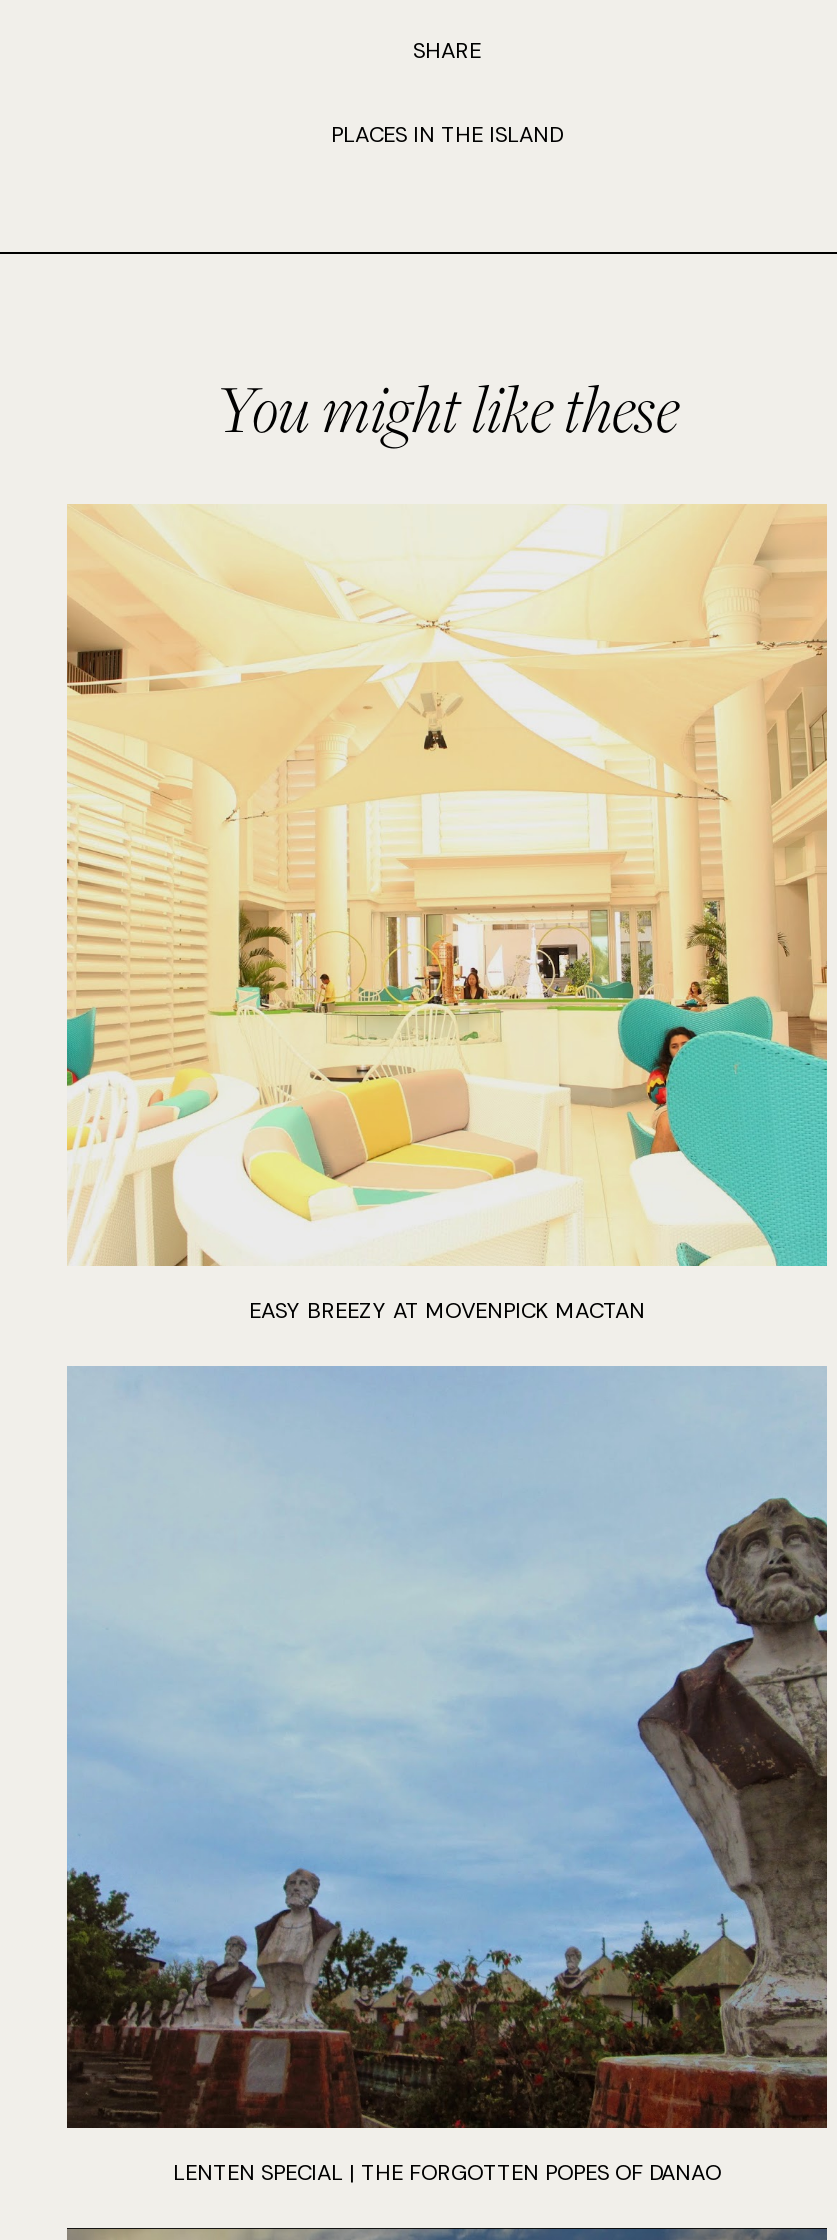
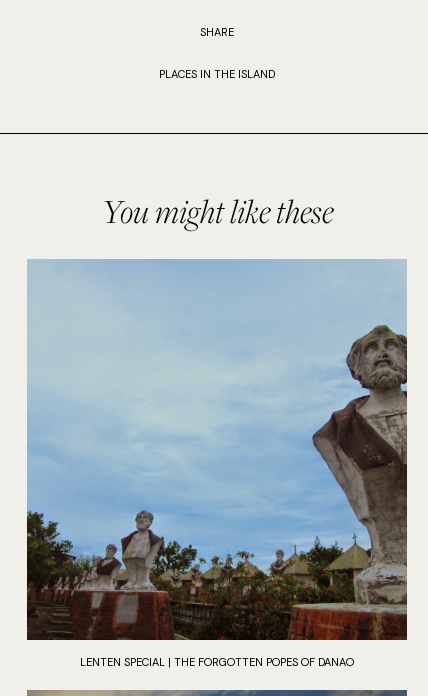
[65,504,829,1323] [image] | EASY BREEZY AT MOVENPICK MACTAN -> none

